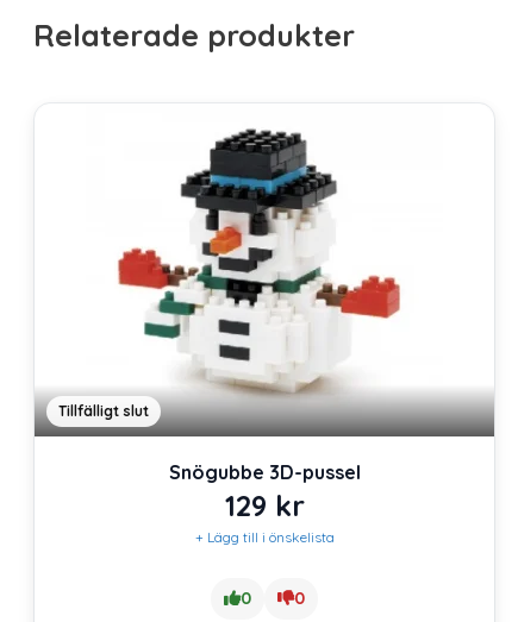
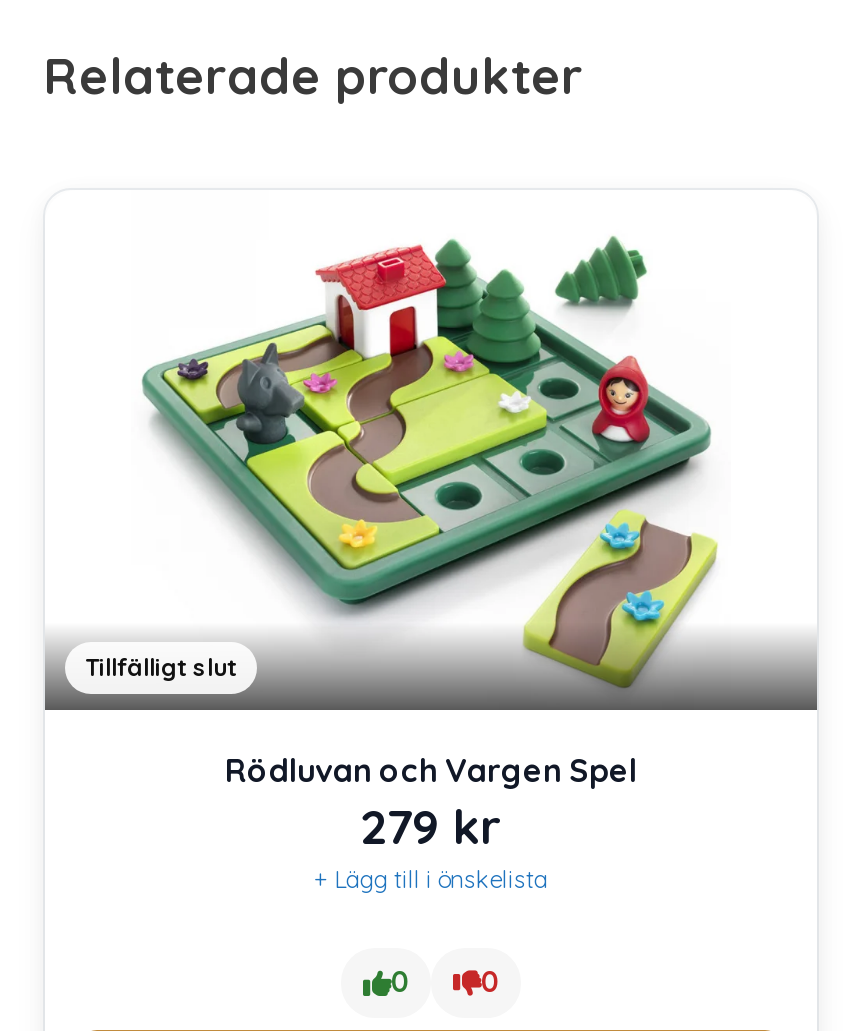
[98,128,427,523] [image] | Snögubbe 3D-pussel | 129 kr -> [141,232,719,856] [image] | Rödluvan och Vargen Spel | 279 kr

